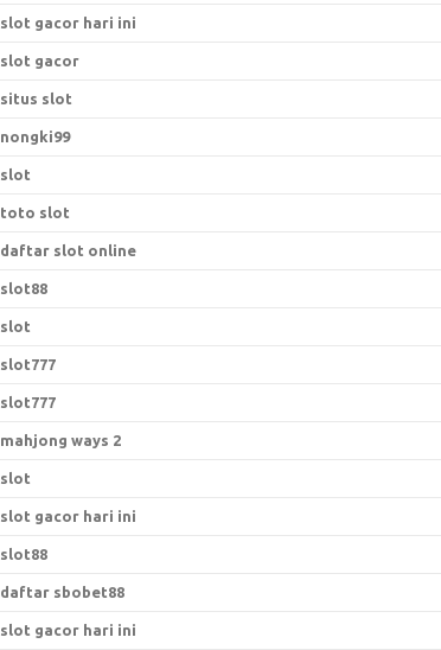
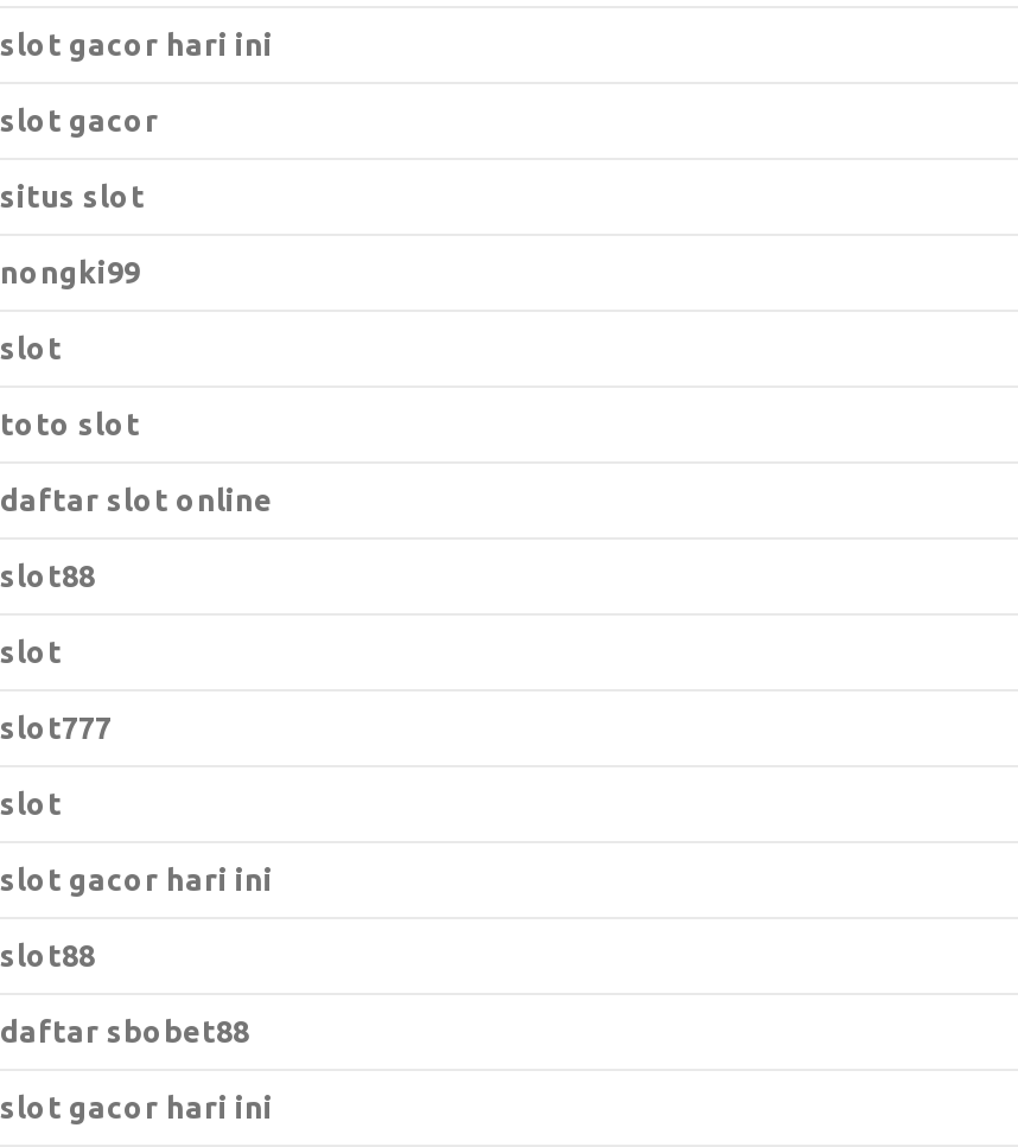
[0,394,121,448] slot777 | mahjong ways 2 -> none

